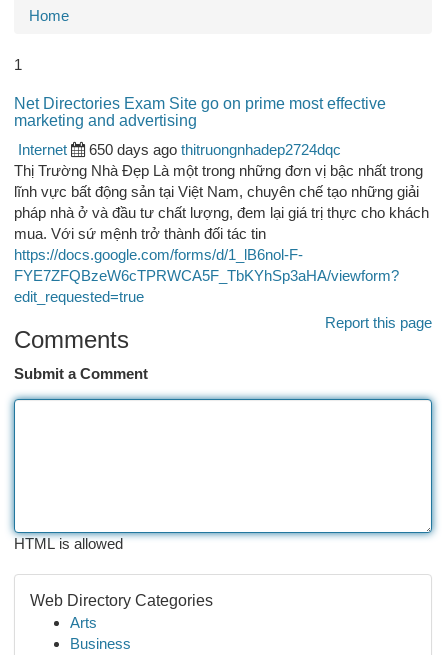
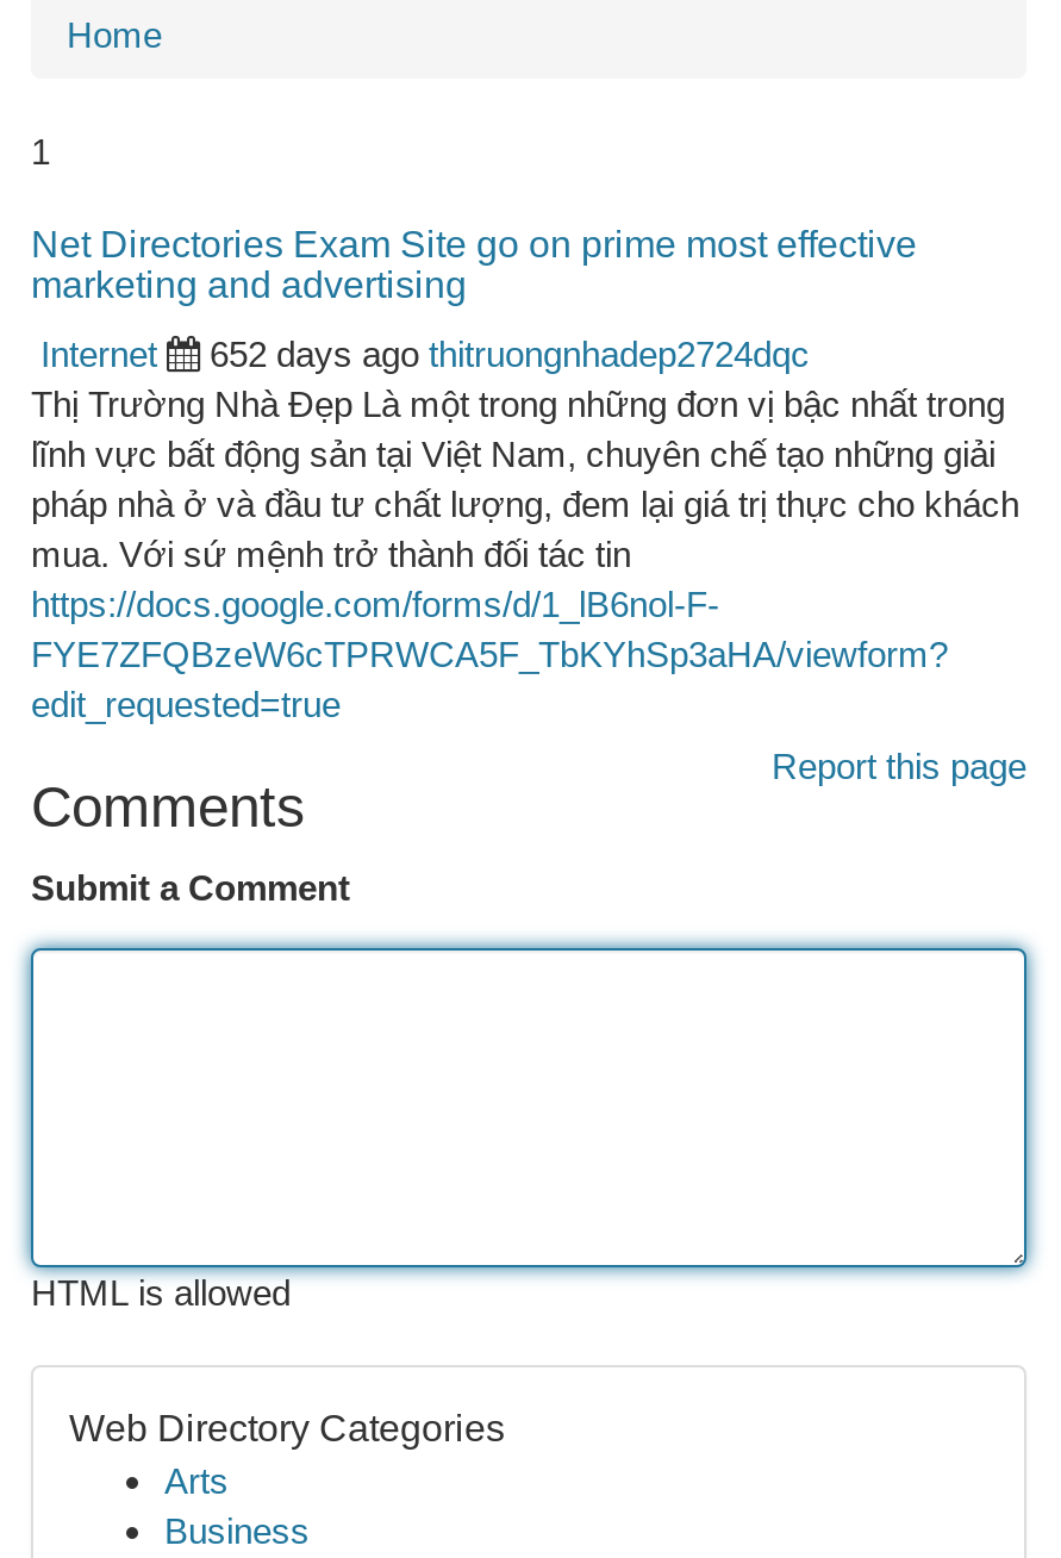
[89,141,341,158] 650 days ago thitruongnhadep2724dqc -> [210,334,810,374] 652 days ago thitruongnhadep2724dqc

